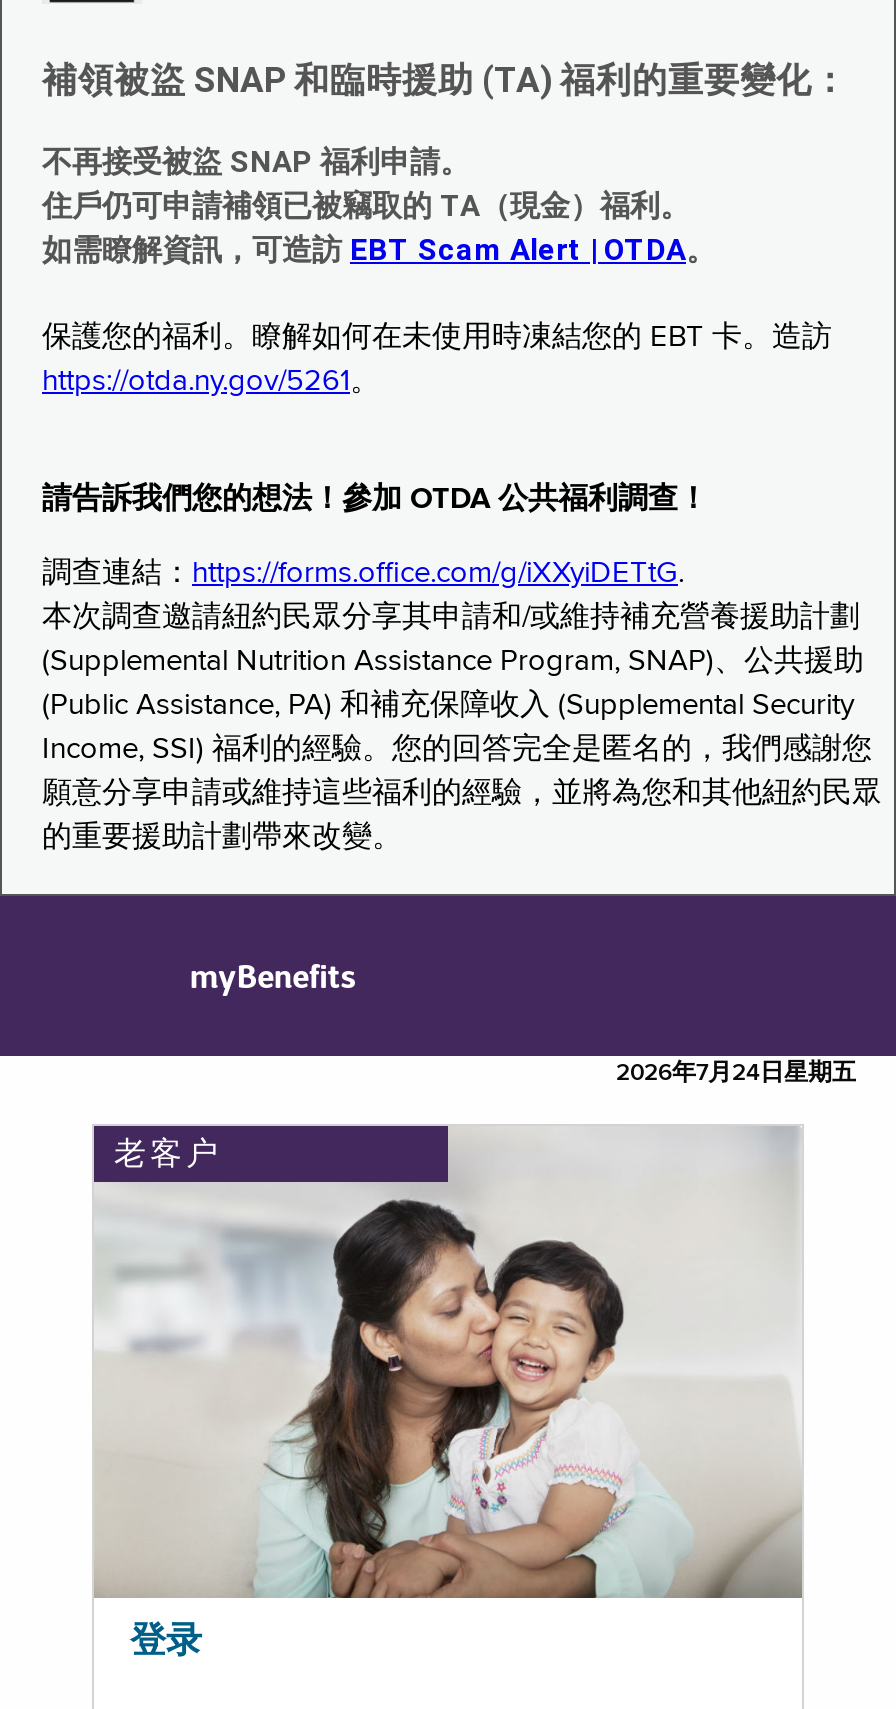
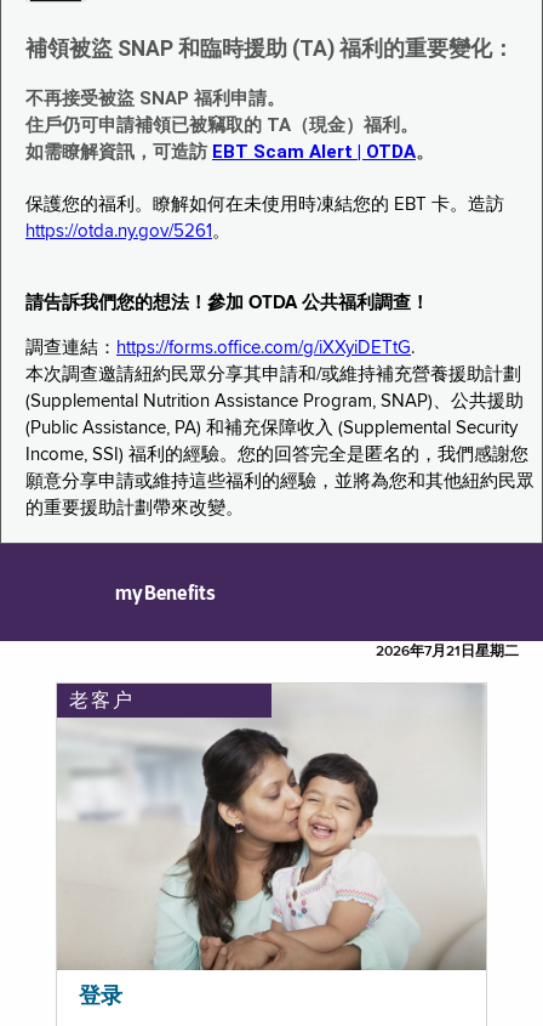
[616,1062,856,1086] 2026年7月24日星期五 -> [376,645,519,659] 2026年7月21日星期二

